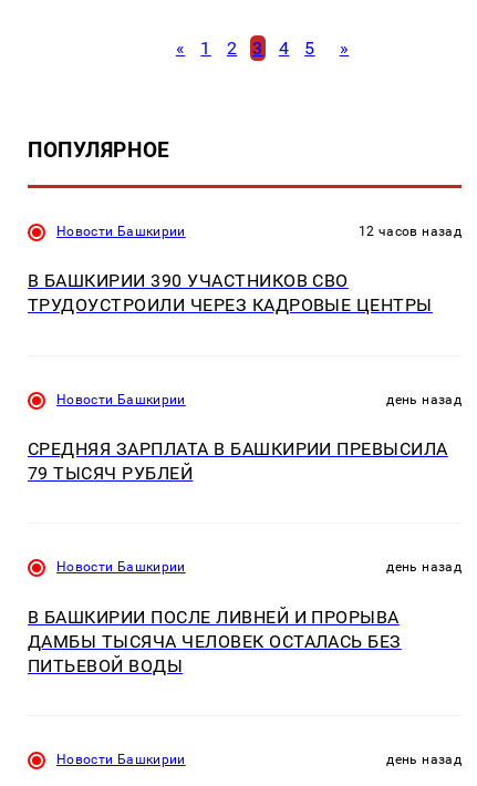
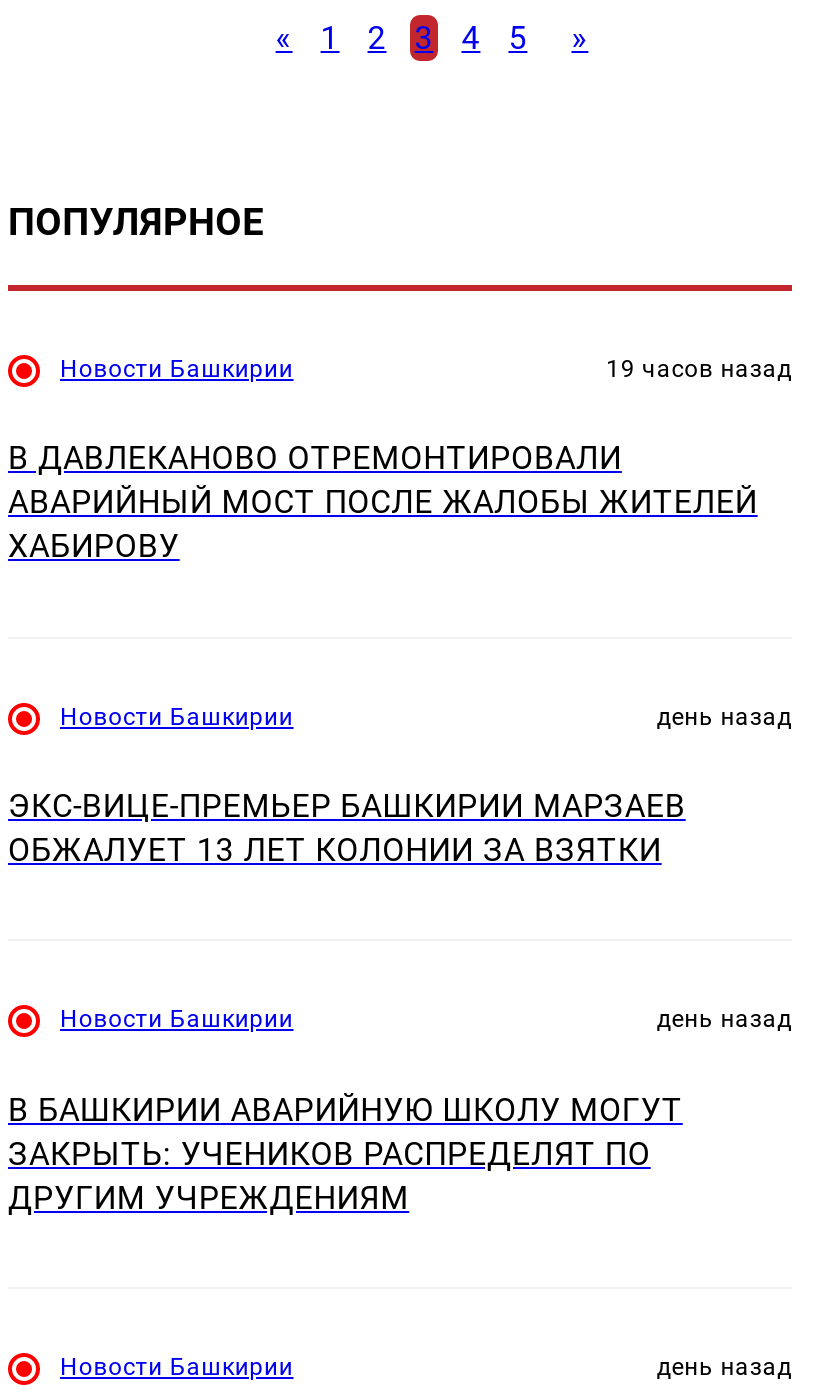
[359,224,462,239] 12 часов назад -> [606,355,792,383] 19 часов назад
[28,271,433,316] В БАШКИРИИ 390 УЧАСТНИКОВ СВО | ТРУДОУСТРОИЛИ ЧЕРЕЗ КАДРОВЫЕ ЦЕНТРЫ -> [8,440,758,566] В ДАВЛЕКАНОВО ОТРЕМОНТИРОВАЛИ | АВАРИЙНЫЙ МОСТ ПОСЛЕ ЖАЛОБЫ ЖИТЕЛЕЙ | ХАБИРОВУ
[28,438,448,484] СРЕДНЯЯ ЗАРПЛАТА В БАШКИРИИ ПРЕВЫСИЛА | 79 ТЫСЯЧ РУБЛЕЙ -> [8,787,686,869] ЭКС-ВИЦЕ-ПРЕМЬЕР БАШКИРИИ МАРЗАЕВ | ОБЖАЛУЕТ 13 ЛЕТ КОЛОНИИ ЗА ВЗЯТКИ
[28,606,402,676] В БАШКИРИИ ПОСЛЕ ЛИВНЕЙ И ПРОРЫВА | ДАМБЫ ТЫСЯЧА ЧЕЛОВЕК ОСТАЛАСЬ БЕЗ | ПИТЬЕВОЙ ВОДЫ -> [8,1090,683,1216] В БАШКИРИИ АВАРИЙНУЮ ШКОЛУ МОГУТ | ЗАКРЫТЬ: УЧЕНИКОВ РАСПРЕДЕЛЯТ ПО | ДРУГИМ УЧРЕЖДЕНИЯМ

